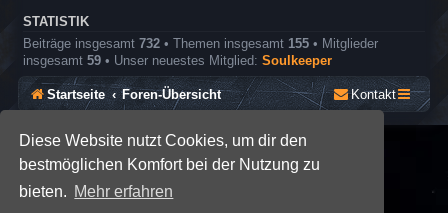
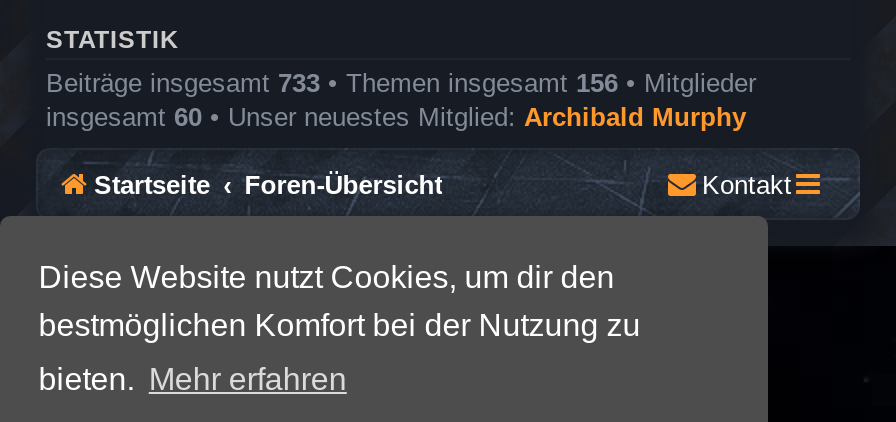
[23,36,378,68] Beiträge insgesamt 732 • Themen insgesamt 155 • Mitglieder | insgesamt 59 • Unser neuestes Mitglied: Soulkeeper -> [46,68,756,132] Beiträge insgesamt 733 • Themen insgesamt 156 • Mitglieder | insgesamt 60 • Unser neuestes Mitglied: Archibald Murphy

